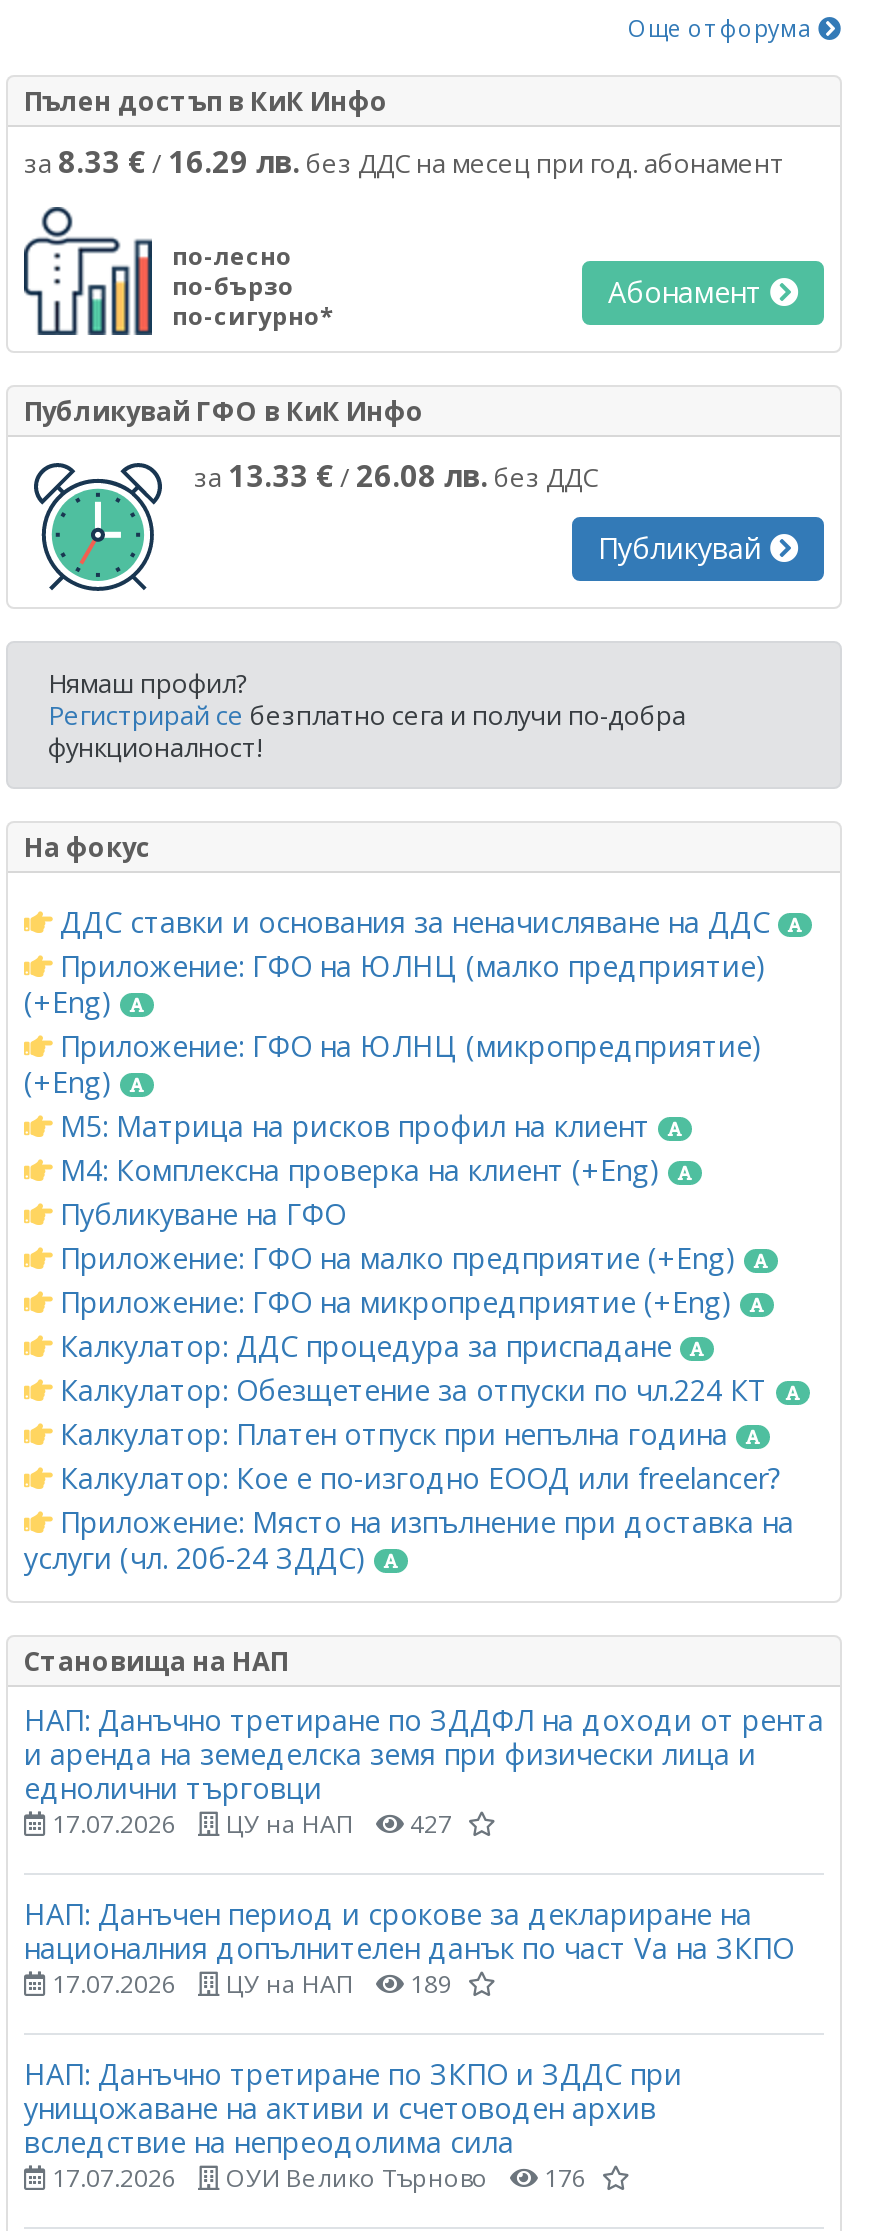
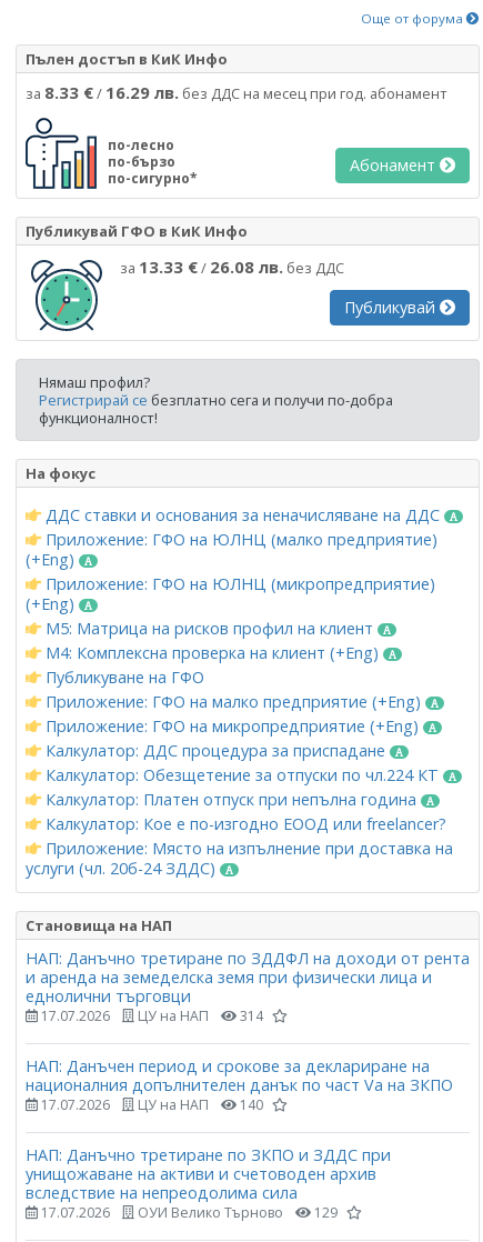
[46,1807,452,1841] 17.07.2026 ЦУ на НАП 427 -> [38,1006,263,1025] 17.07.2026 ЦУ на НАП 314
[404,1967,452,2001] 189 -> [237,1095,263,1114] 140
[46,2161,586,2195] 17.07.2026 ОУИ Велико Търново 176 -> [38,1203,338,1222] 17.07.2026 ОУИ Велико Търново 129

